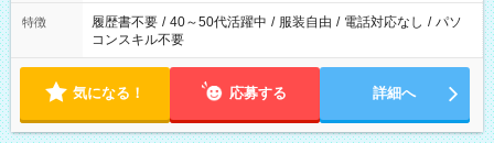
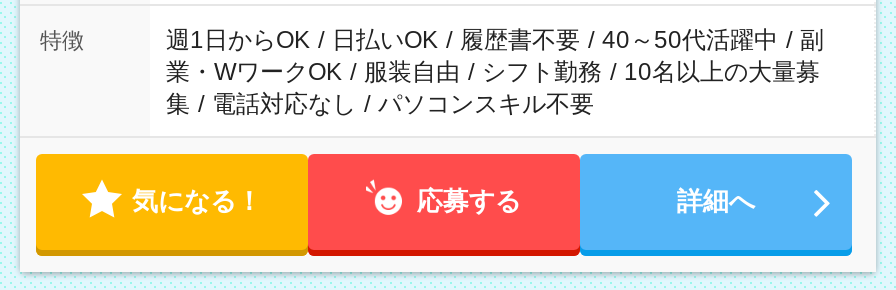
[92,14,462,47] 履歴書不要 / 40～50代活躍中 / 服装自由 / 電話対応なし / パソ | コンスキル不要 -> [166,26,824,118] 週1日からOK / 日払いOK / 履歴書不要 / 40～50代活躍中 / 副 | 業・WワークOK / 服装自由 / シフト勤務 / 10名以上の大量募 | 集 / 電話対応なし / パソコンスキル不要

